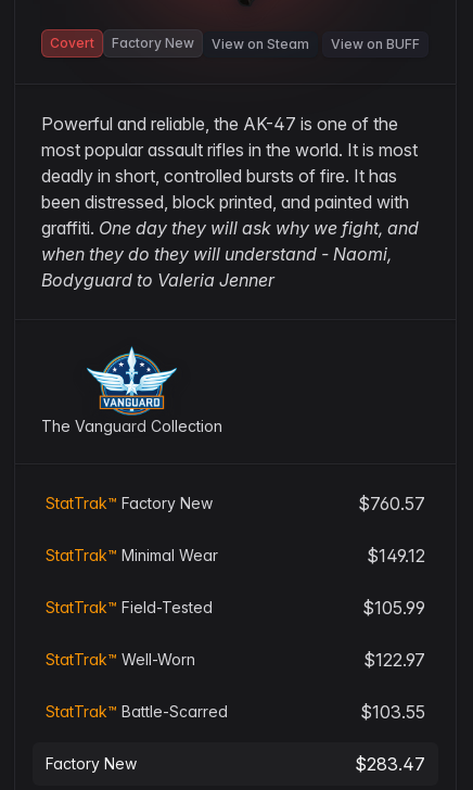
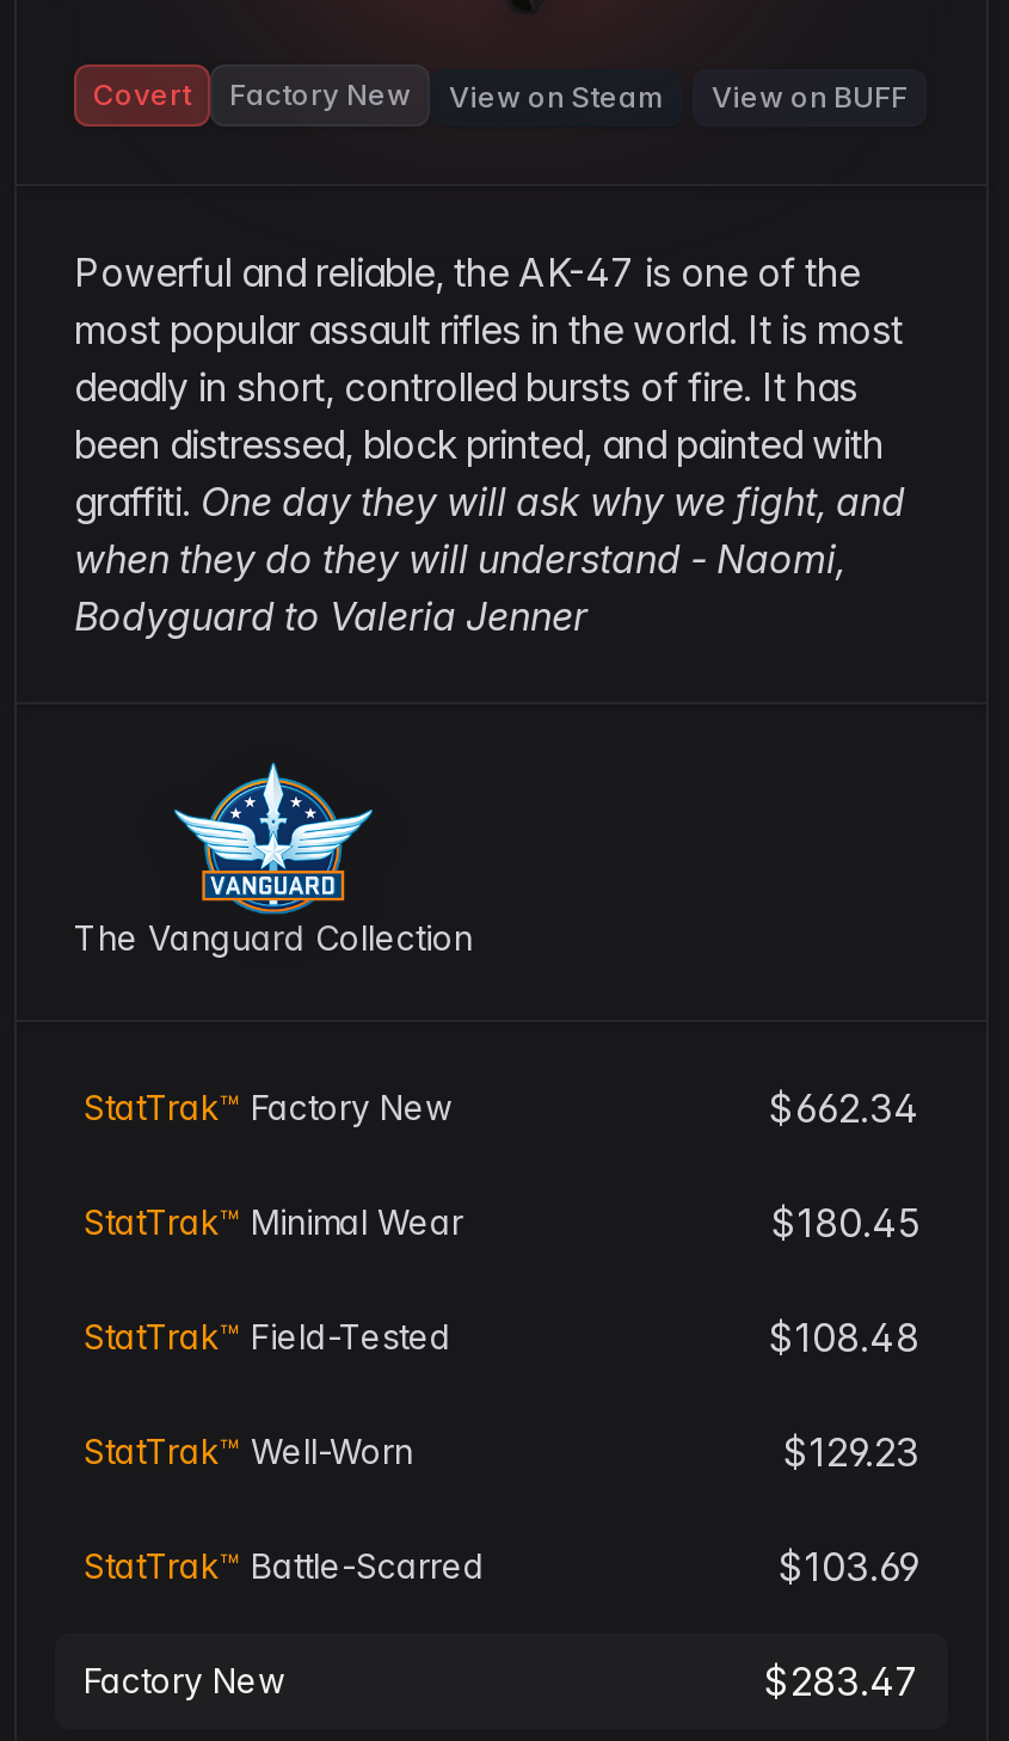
[358,492,425,514] $760.57 -> [769,1083,919,1131] $662.34
[367,544,425,566] $149.12 -> [771,1198,919,1245] $180.45
[362,596,425,618] $105.99 -> [769,1312,919,1360] $108.48
[363,648,425,670] $122.97 -> [783,1427,919,1475] $129.23
[360,700,425,722] $103.55 -> [779,1542,919,1589] $103.69

